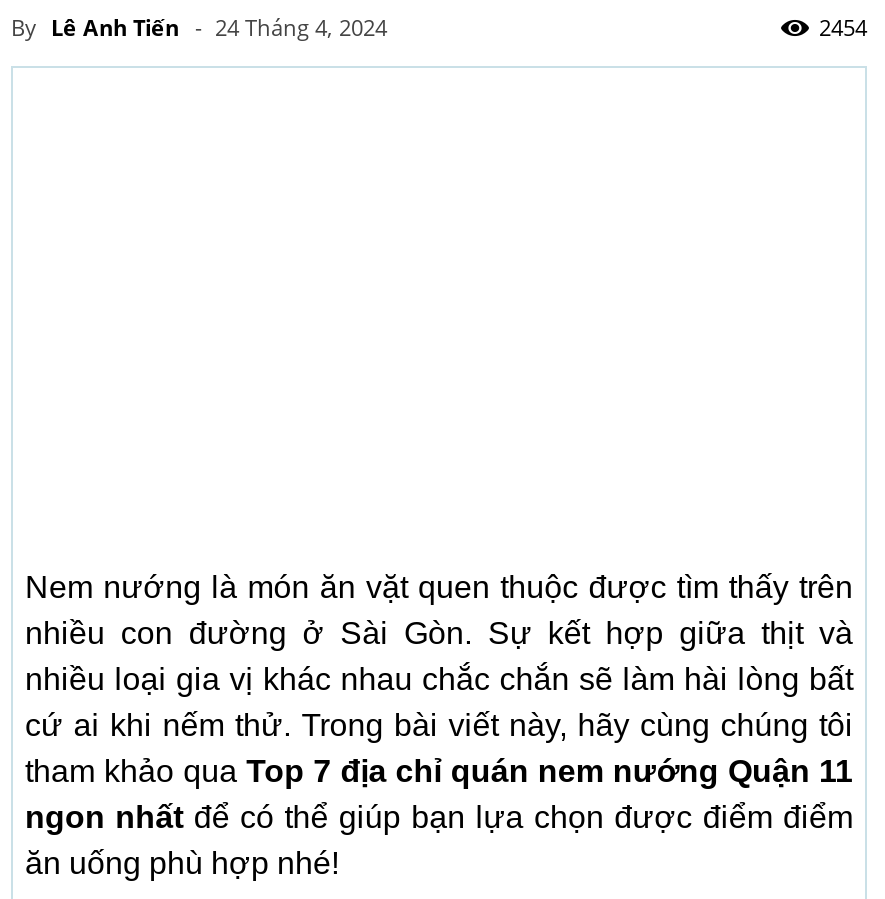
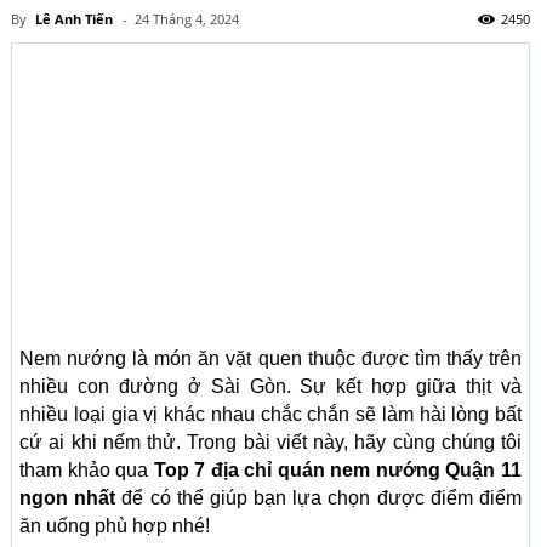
[819,12,867,42] 2454 -> [501,10,530,28] 2450

